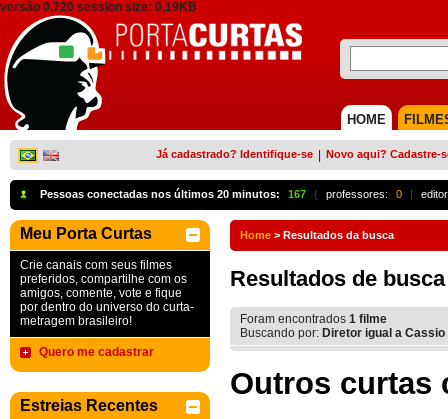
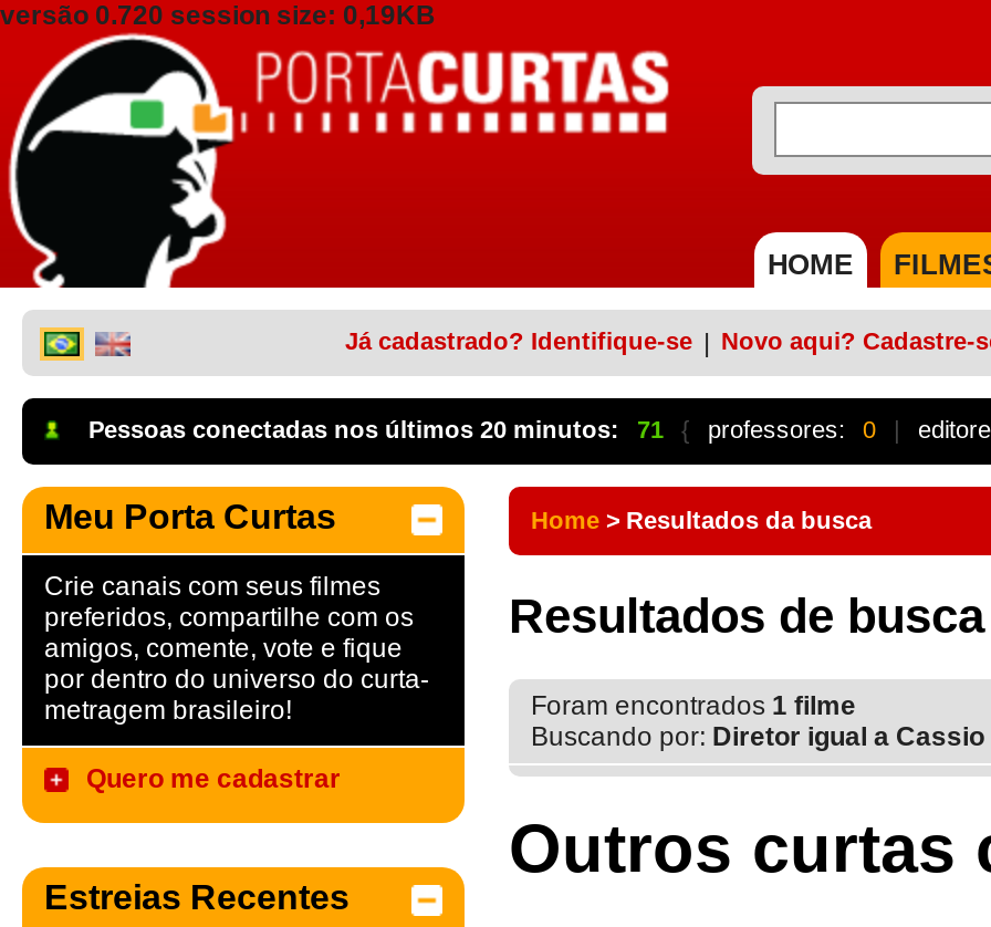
[288,188,306,200] 167 -> [637,416,664,442] 71

